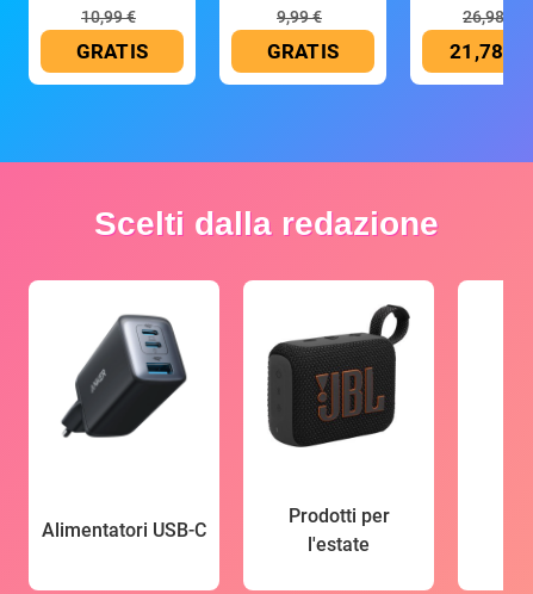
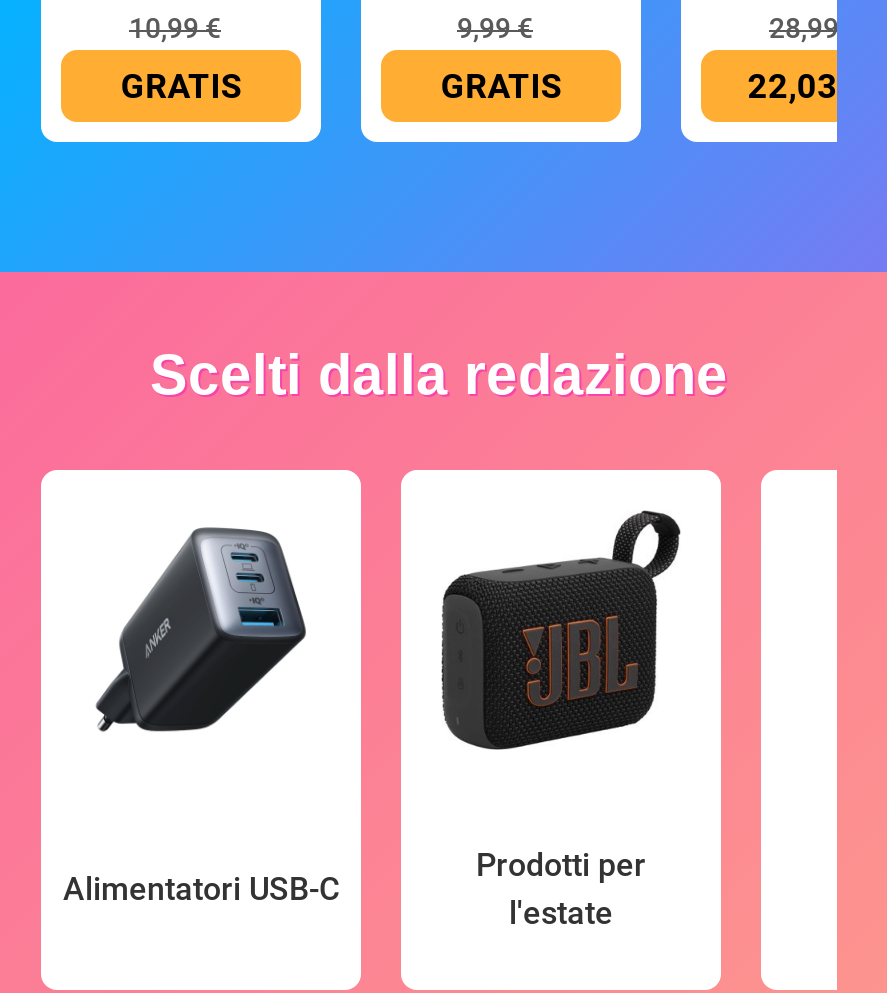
[463,7,517,26] 26,98 € -> [769,12,861,44] 28,99 €
[450,39,521,63] 21,78 € -> [748,66,866,106] 22,03 €

